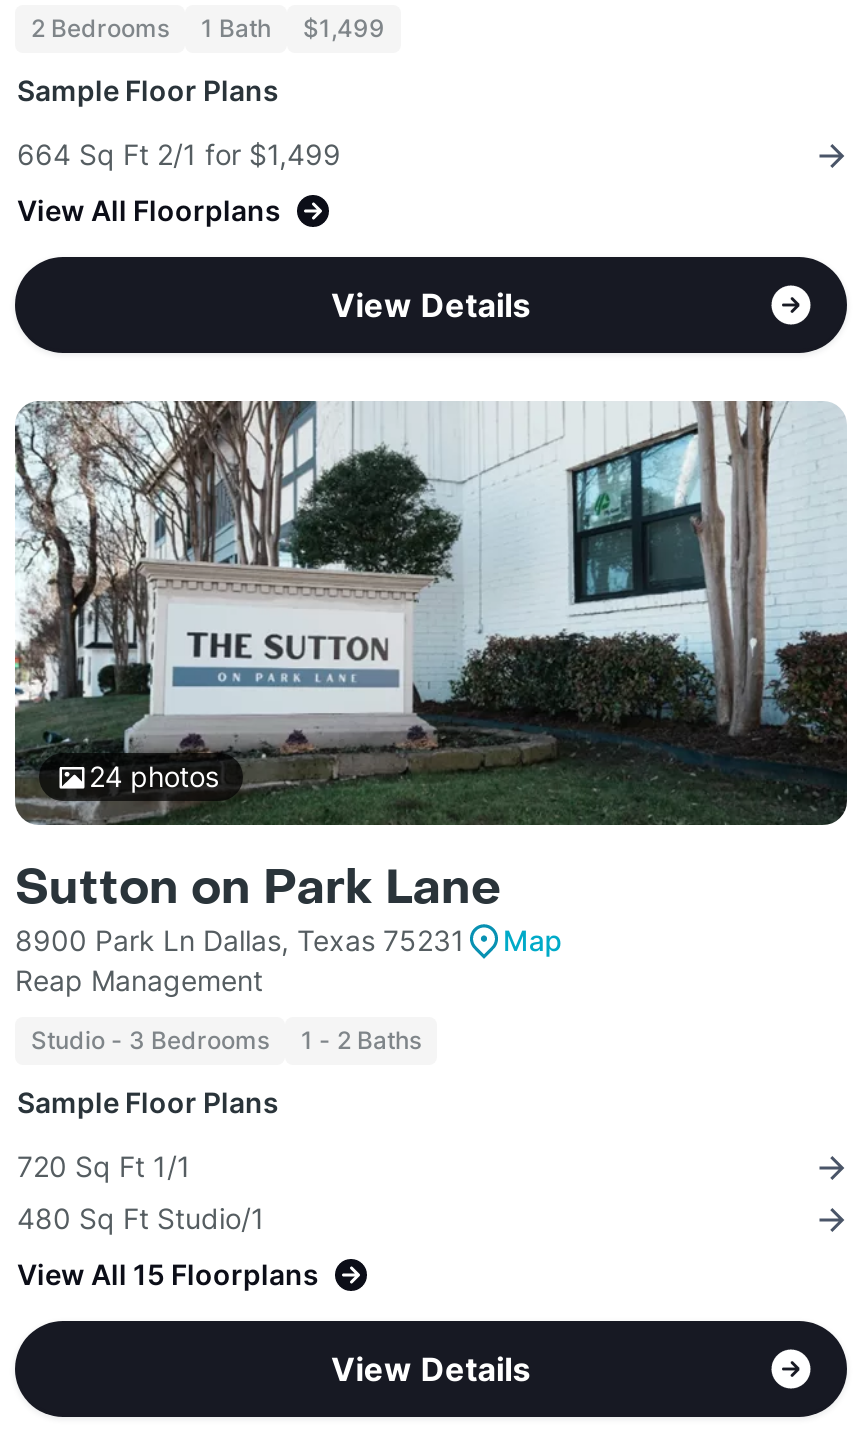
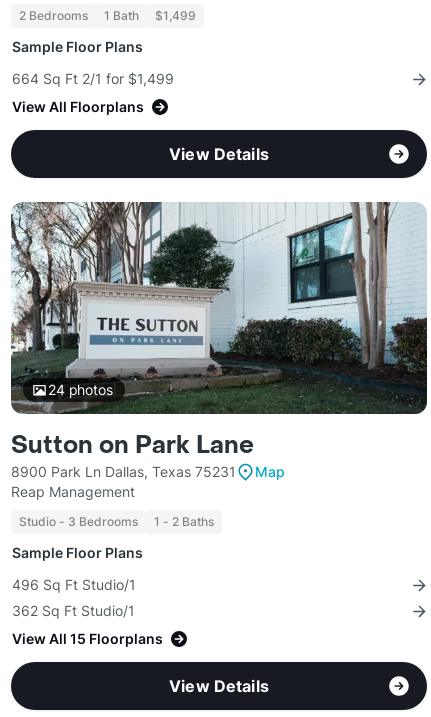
[17,1149,191,1183] 720 Sq Ft 1/1 -> [12,576,136,593] 496 Sq Ft Studio/1
[17,1201,265,1235] 480 Sq Ft Studio/1 -> [12,602,135,619] 362 Sq Ft Studio/1

